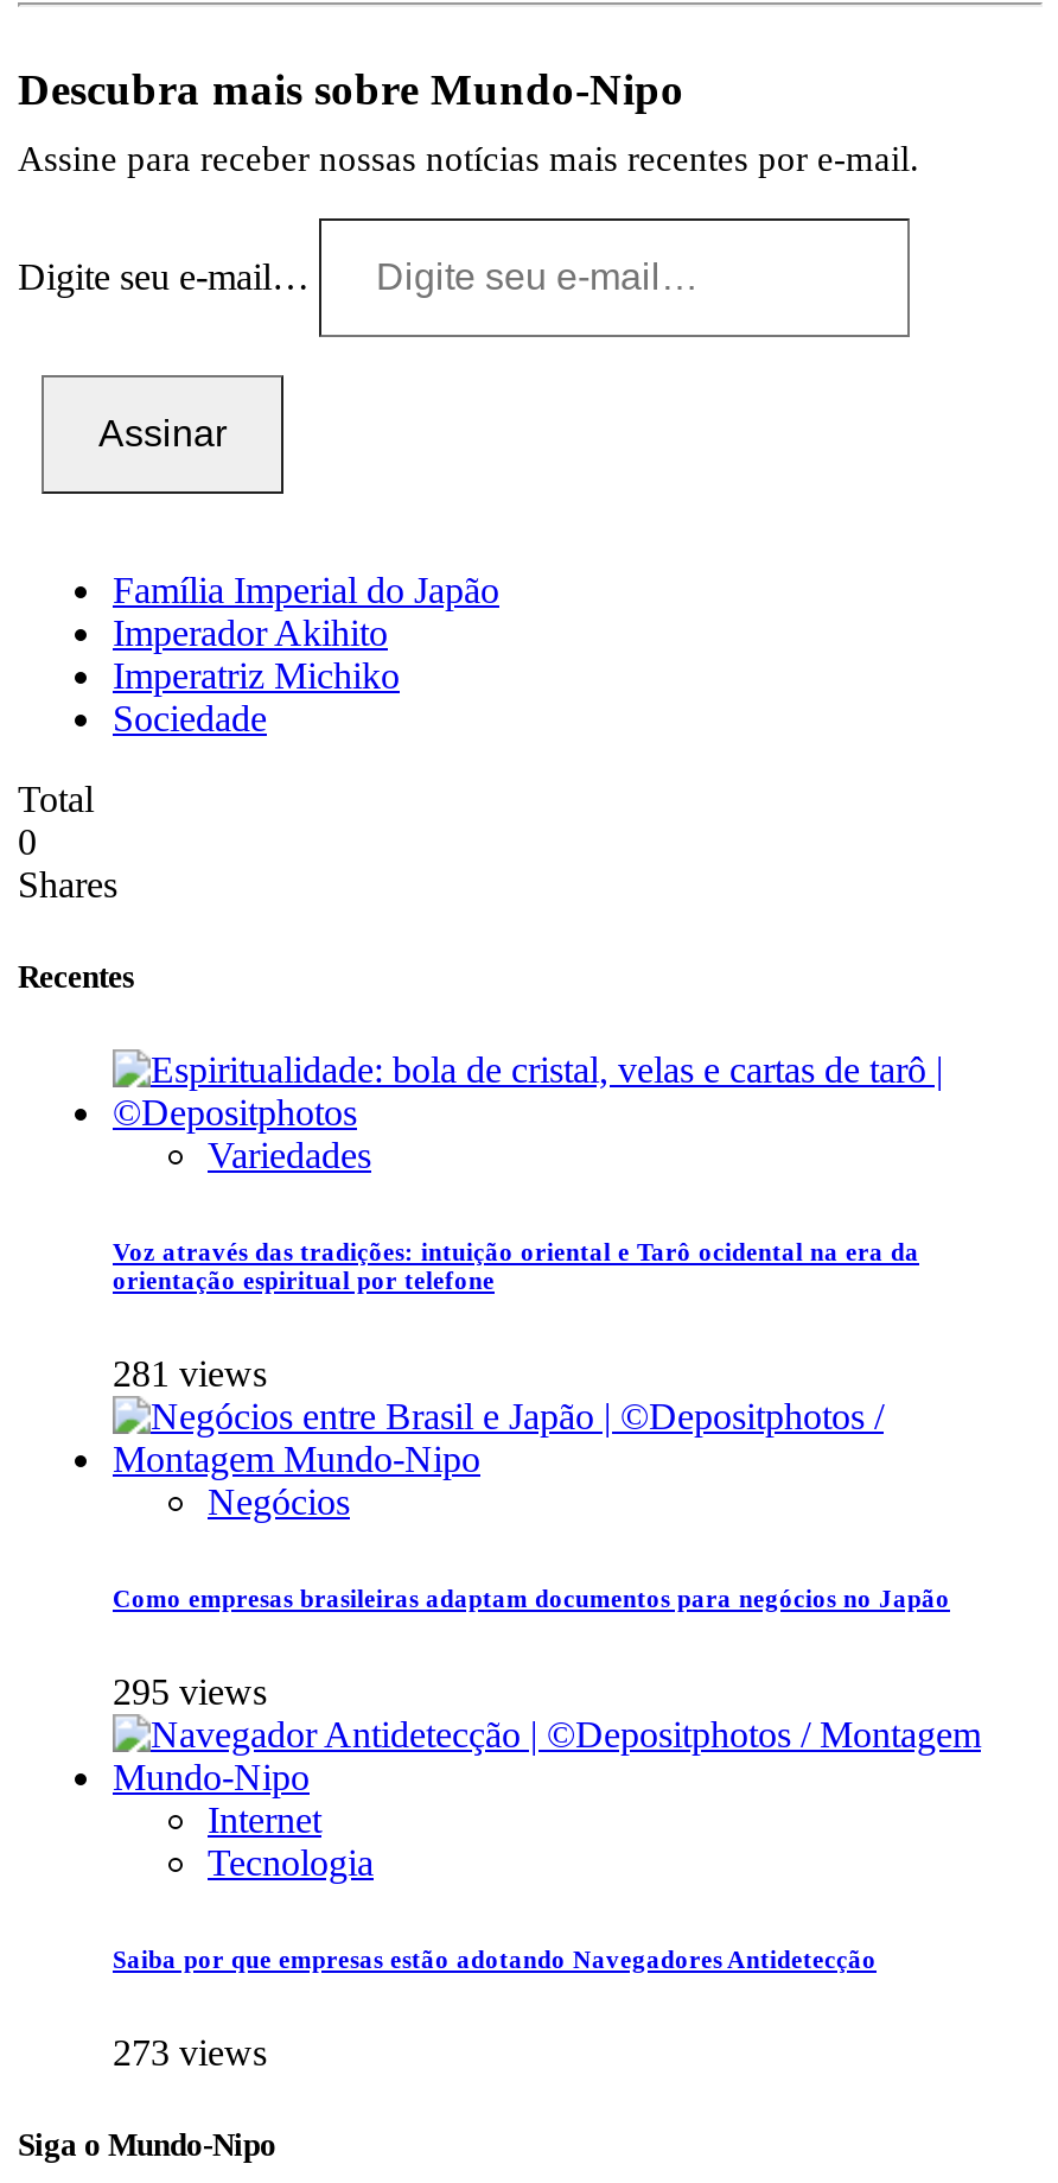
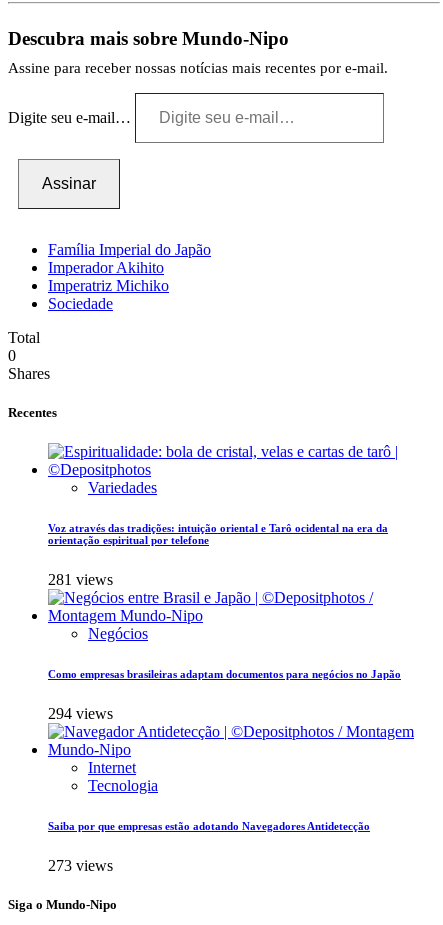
[113,1672,267,1712] 295 views -> [48,705,113,722] 294 views

